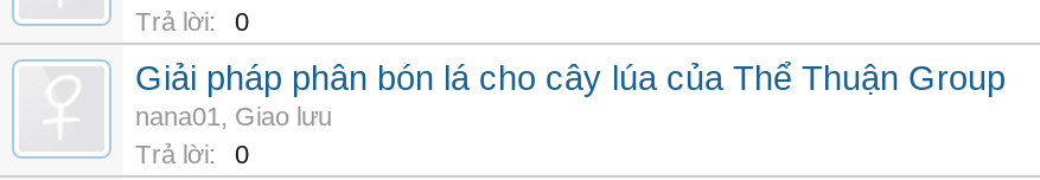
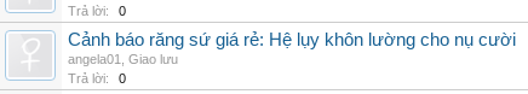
[135,59,1006,130] Giải pháp phân bón lá cho cây lúa của Thể Thuận Group | nana01, Giao lưu -> [68,30,516,66] Cảnh báo răng sứ giá rẻ: Hệ lụy khôn lường cho nụ cười | angela01, Giao lưu

